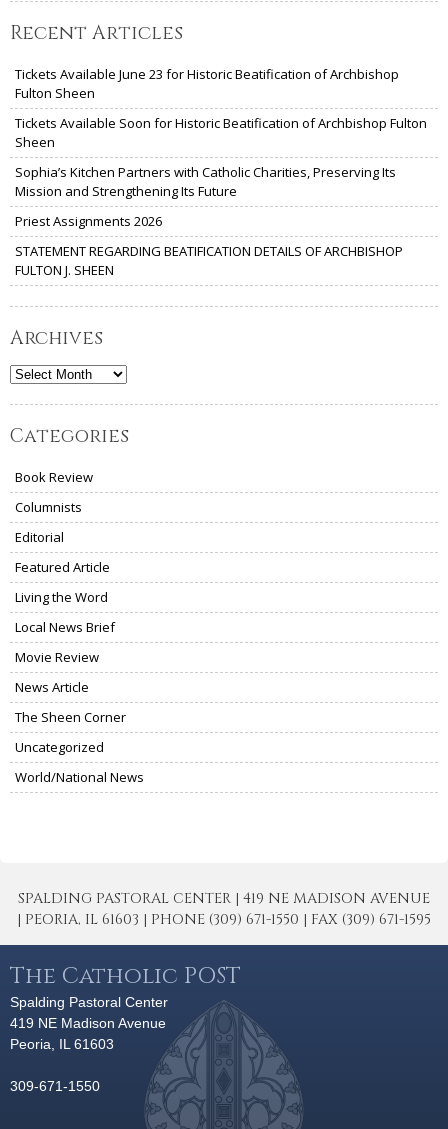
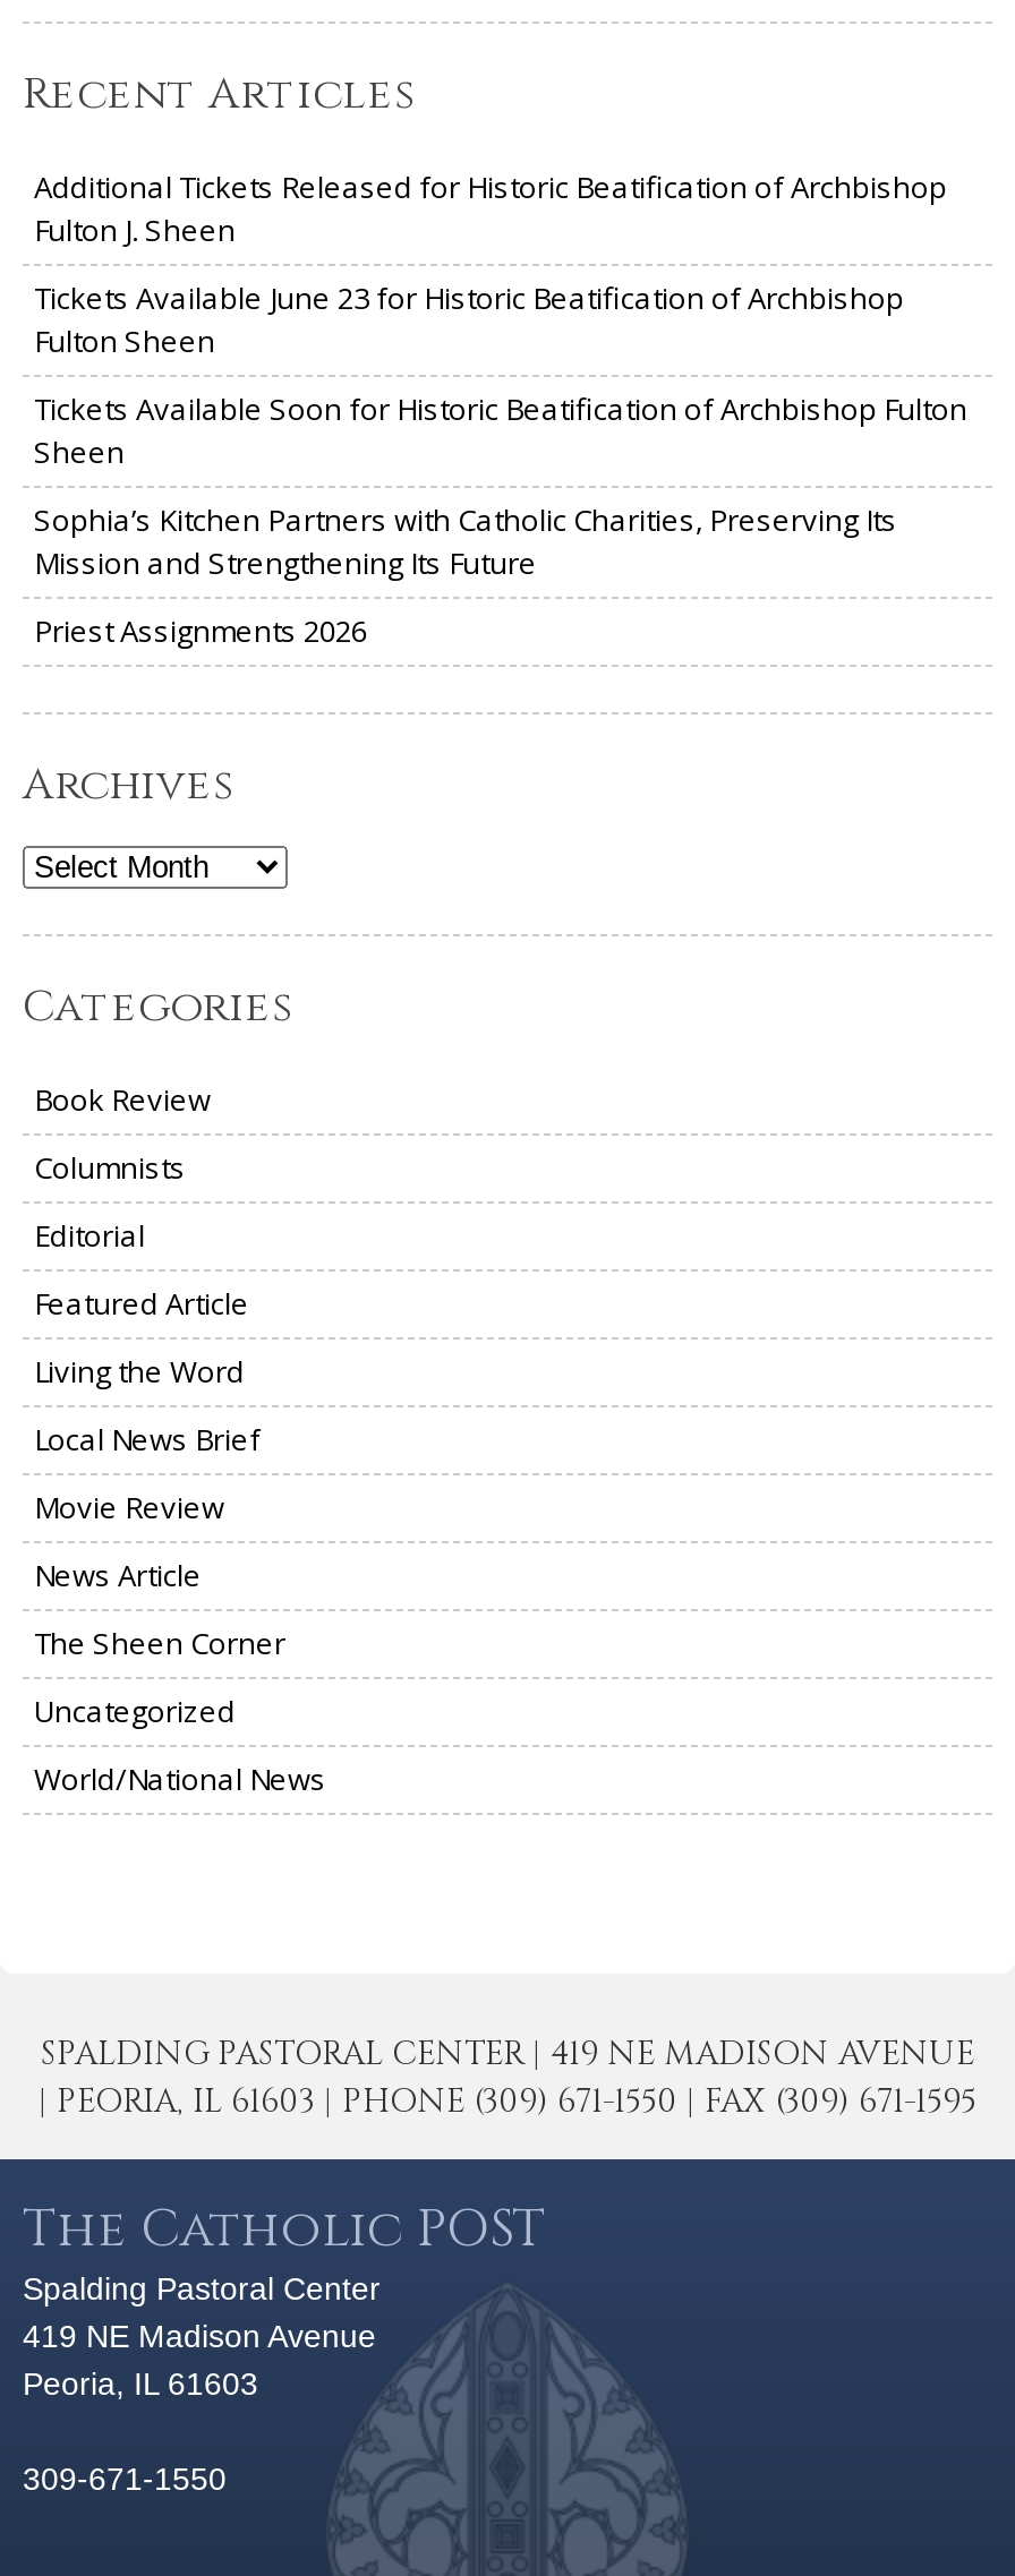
none -> [34,166,947,250] Additional Tickets Released for Historic Beatification of Archbishop | Fulton J. Sheen
moved [15,65,427,230] -> [34,277,967,651]: Tickets Available June 23 for Historic Beatification of Archbishop | Fulton Sheen | Tickets Available Soon for Historic Beatification of Archbishop Fulton | Sheen | Sophia’s Kitchen Partners with Catholic Charities, Preserving Its | Mission and Strengthening Its Future | Priest Assignments 2026
[15,242,403,279] STATEMENT REGARDING BEATIFICATION DETAILS OF ARCHBISHOP | FULTON J. SHEEN -> none

